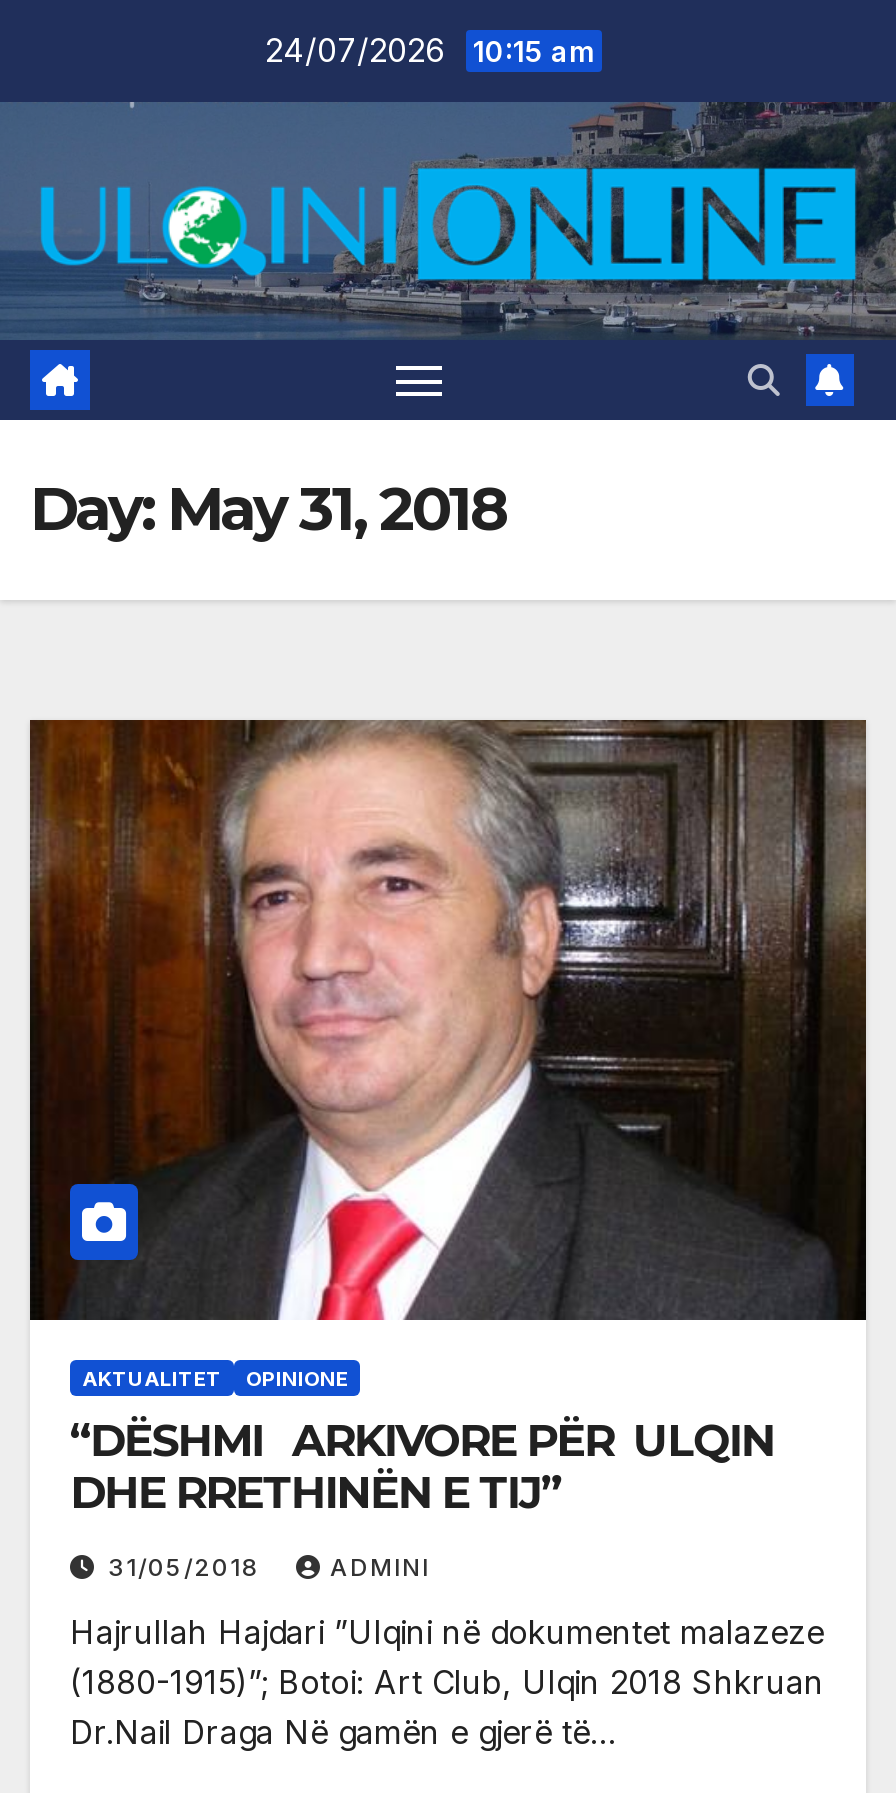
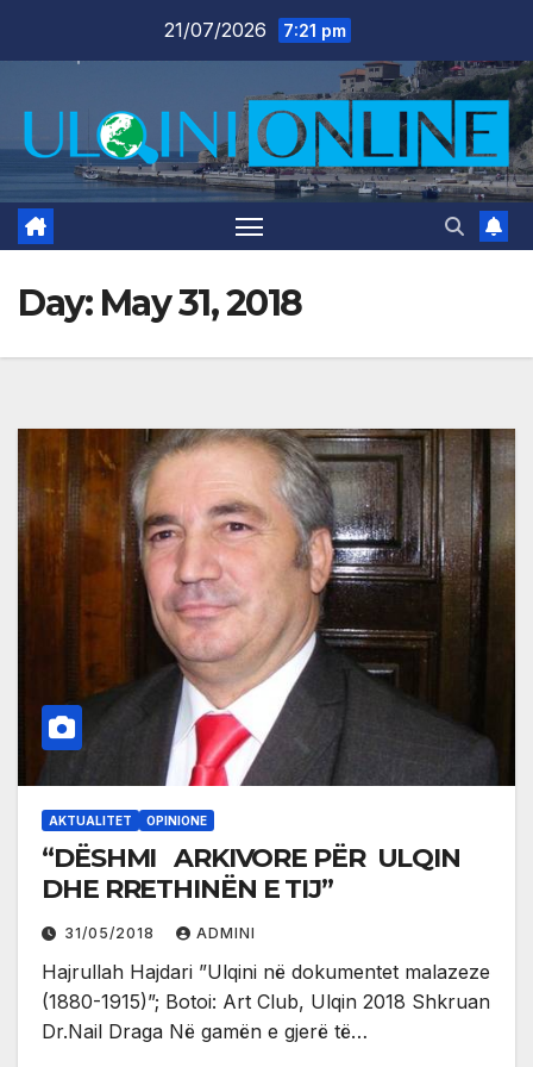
[265,30,593,70] 24/07/2026 10:15 am -> [164,18,346,42] 21/07/2026 7:21 pm

